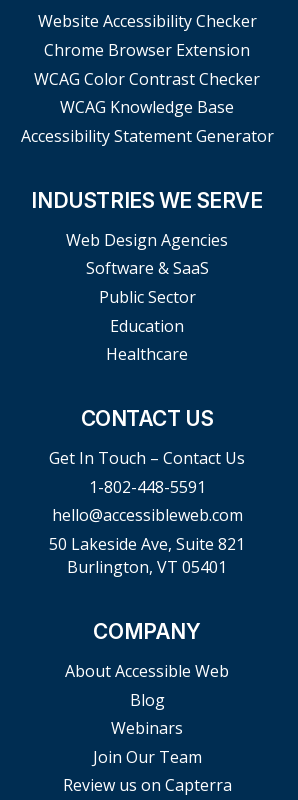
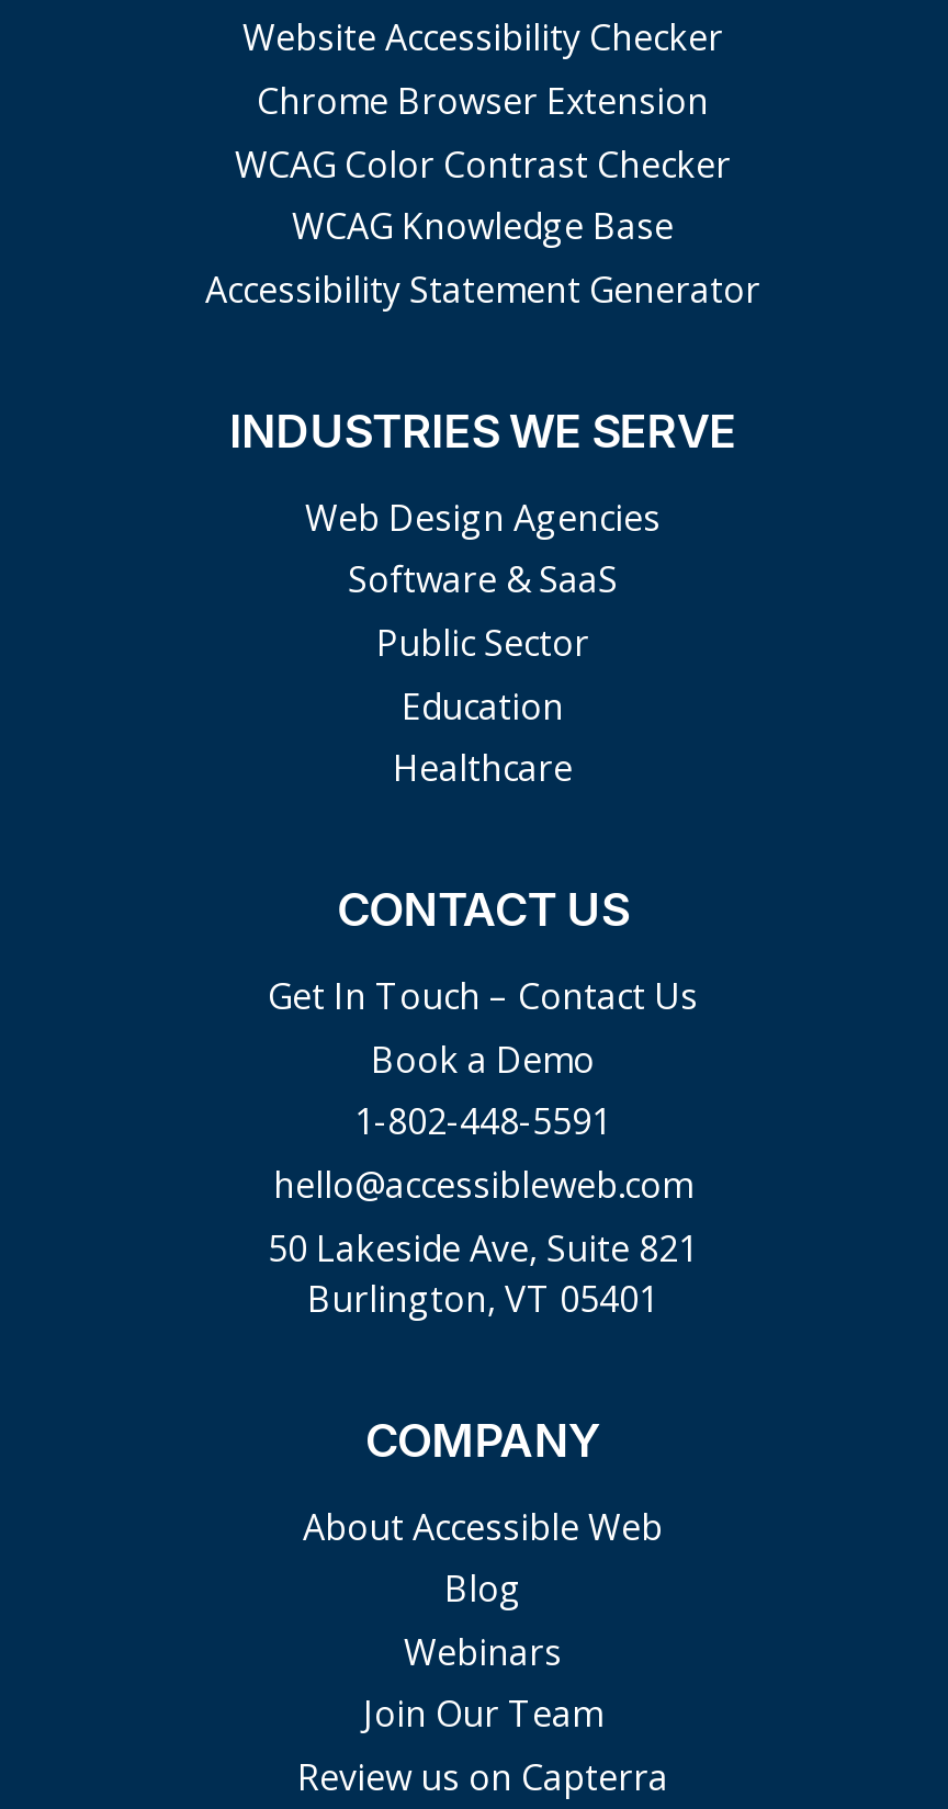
none -> [371,1035,595,1083] Book a Demo

